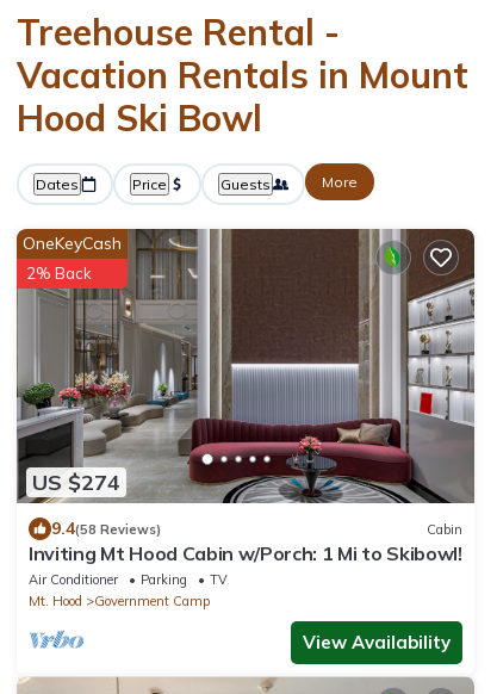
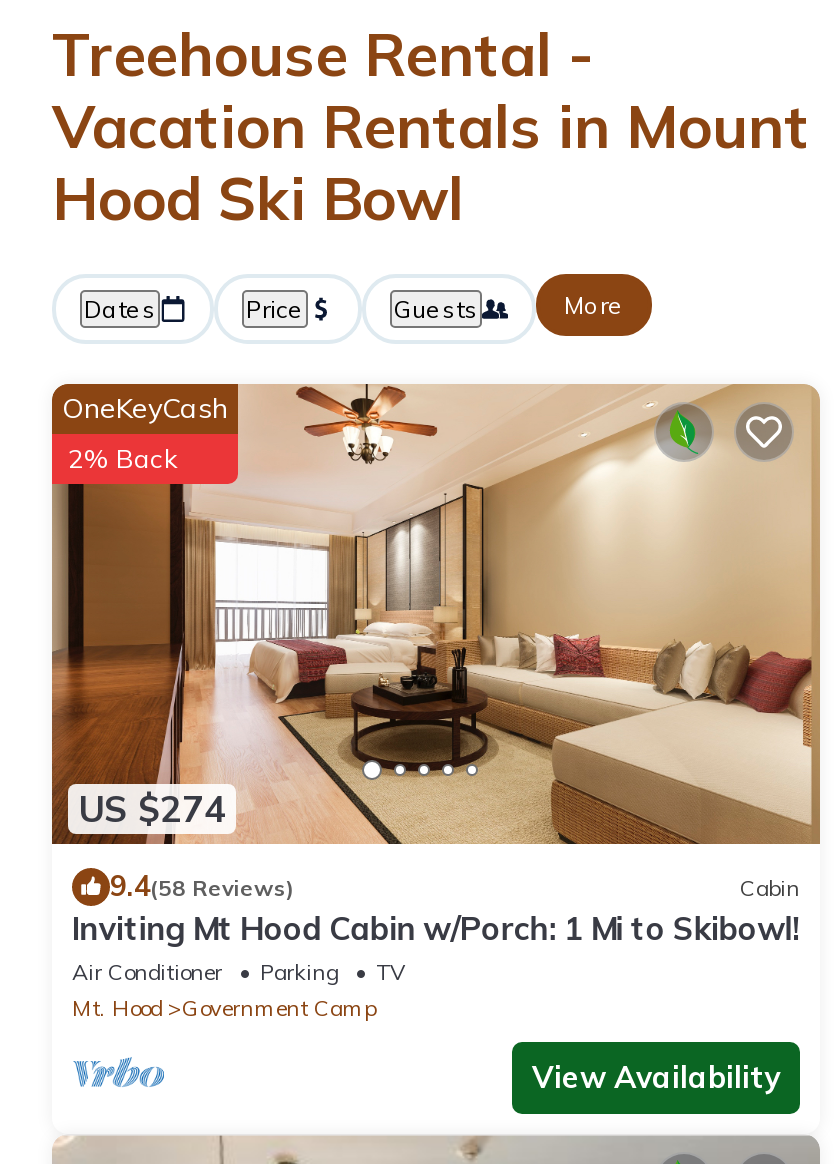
[17,228,476,504] [image] -> [50,382,822,846] [image]

